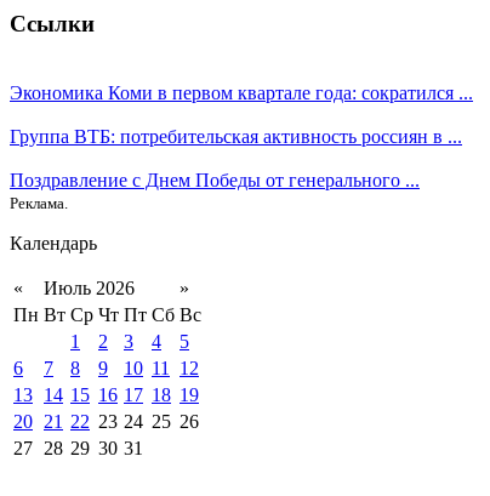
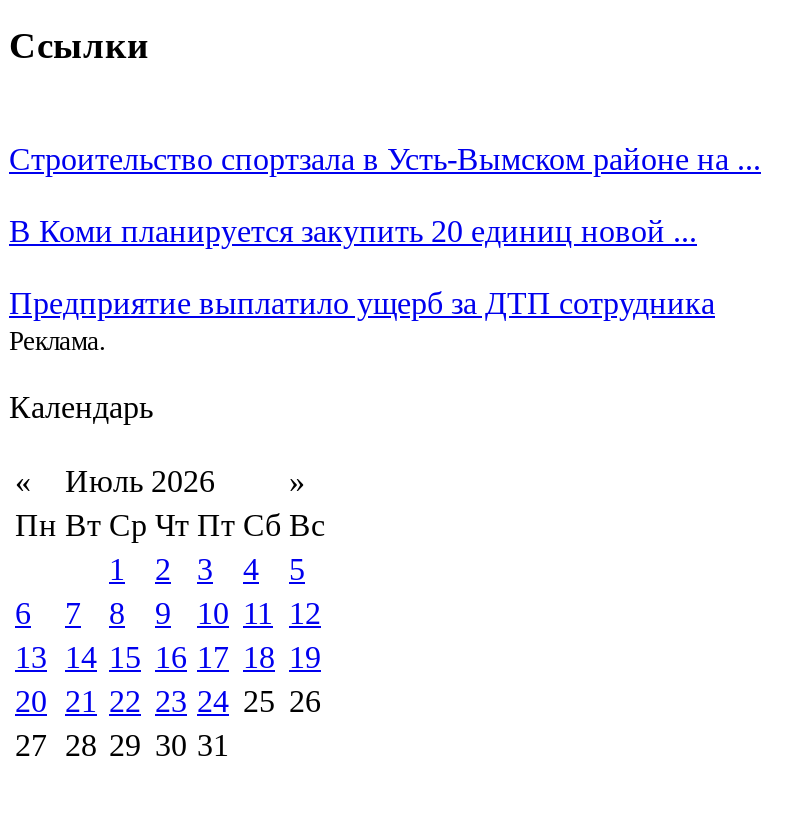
[10,83,473,103] Экономика Коми в первом квартале года: сократился ... -> [9,142,761,176] Строительство спортзала в Усть-Вымском районе на ...
[10,126,462,147] Группа ВТБ: потребительская активность россиян в ... -> [9,214,697,248] В Коми планируется закупить 20 единиц новой ...
[10,170,420,191] Поздравление с Днем Победы от генерального ... -> [9,286,715,320] Предприятие выплатило ущерб за ДТП сотрудника

